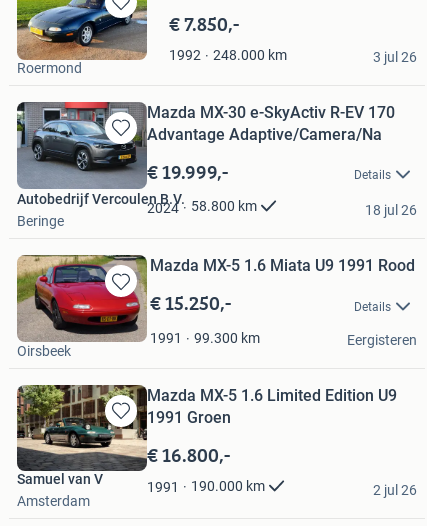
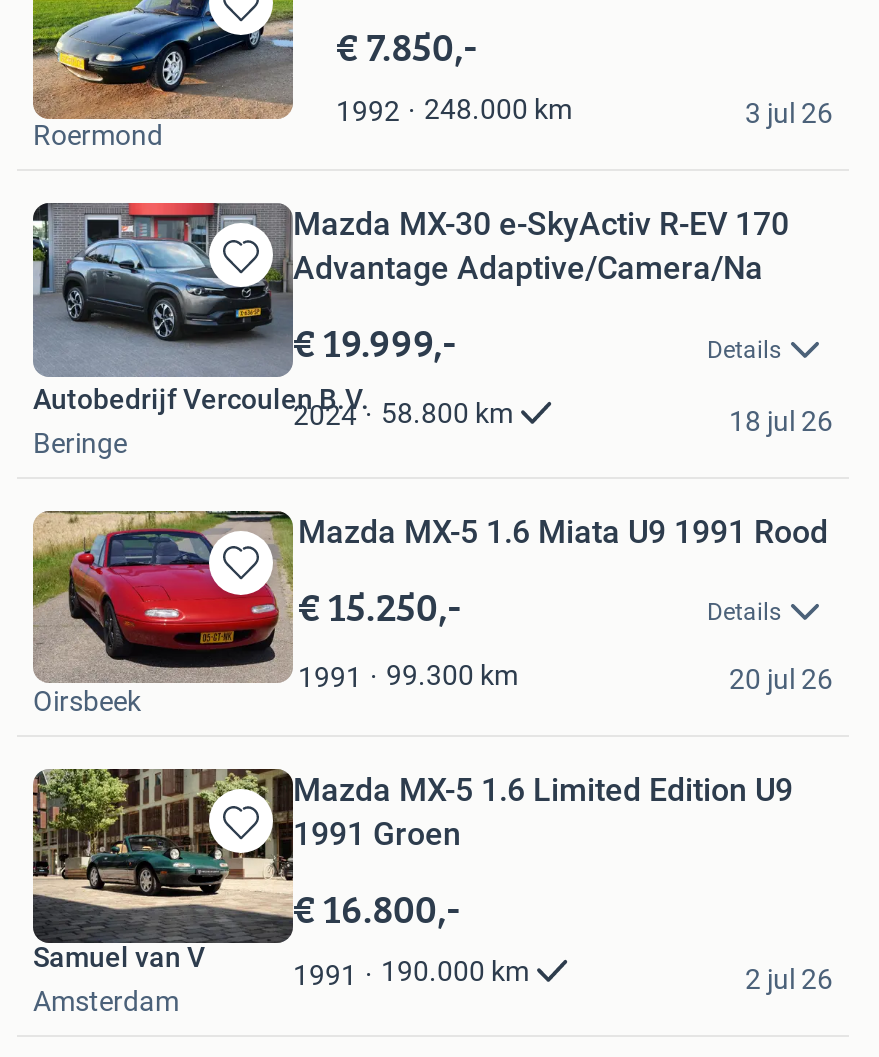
[347,332,417,348] Eergisteren -> [729,664,833,696] 20 jul 26

